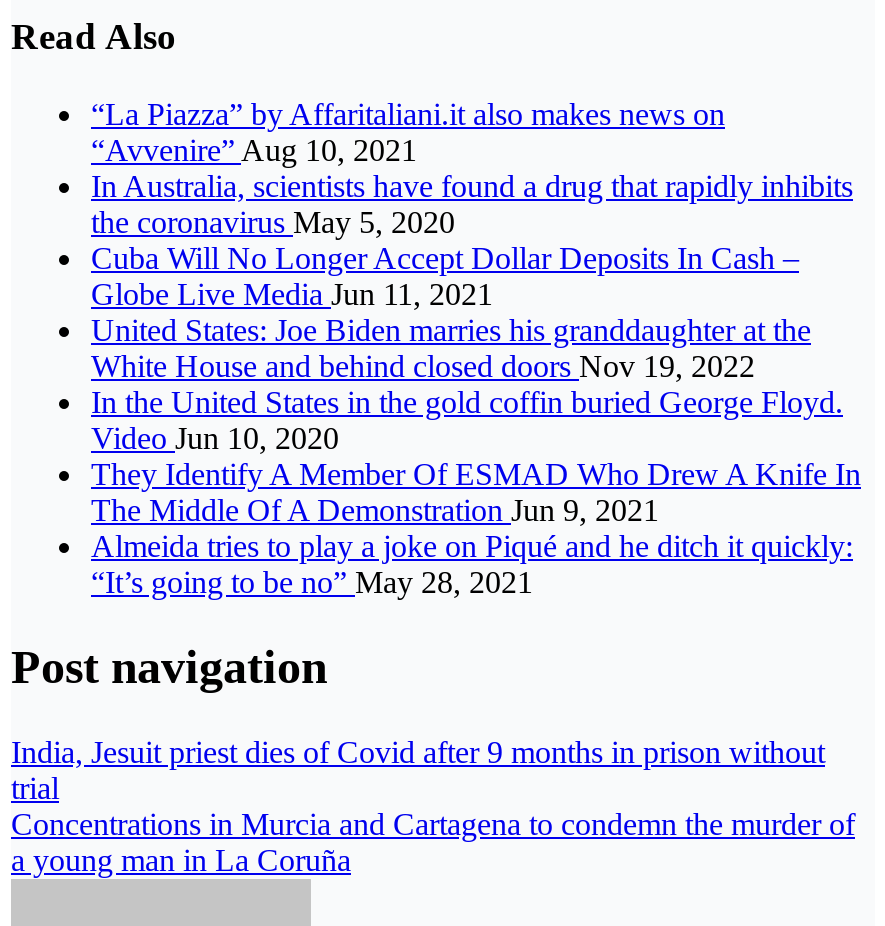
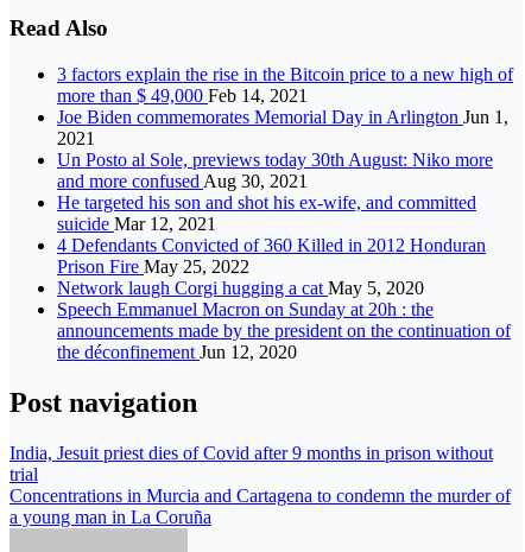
[91,97,861,599] “La Piazza” by Affaritaliani.it also makes news on | “Avvenire” Aug 10, 2021 | In Australia, scientists have found a drug that rapidly inhibits | the coronavirus May 5, 2020 | Cuba Will No Longer Accept Dollar Deposits In Cash – | Globe Live Media Jun 11, 2021 | United States: Joe Biden marries his granddaughter at the | White House and behind closed doors Nov 19, 2022 | In the United States in the gold coffin buried George Floyd. | Video Jun 10, 2020 | They Identify A Member Of ESMAD Who Drew A Knife In | The Middle Of A Demonstration Jun 9, 2021 | Almeida tries to play a joke on Piqué and he ditch it quickly: | “It’s going to be no” May 28, 2021 -> [57,64,513,362] 3 factors explain the rise in the Bitcoin price to a new high of | more than $ 49,000 Feb 14, 2021 | Joe Biden commemorates Memorial Day in Arlington Jun 1, | 2021 | Un Posto al Sole, previews today 30th August: Niko more | and more confused Aug 30, 2021 | He targeted his son and shot his ex-wife, and committed | suicide Mar 12, 2021 | 4 Defendants Convicted of 360 Killed in 2012 Honduran | Prison Fire May 25, 2022 | Network laugh Corgi hugging a cat May 5, 2020 | Speech Emmanuel Macron on Sunday at 20h : the | announcements made by the president on the continuation of | the déconfinement Jun 12, 2020

